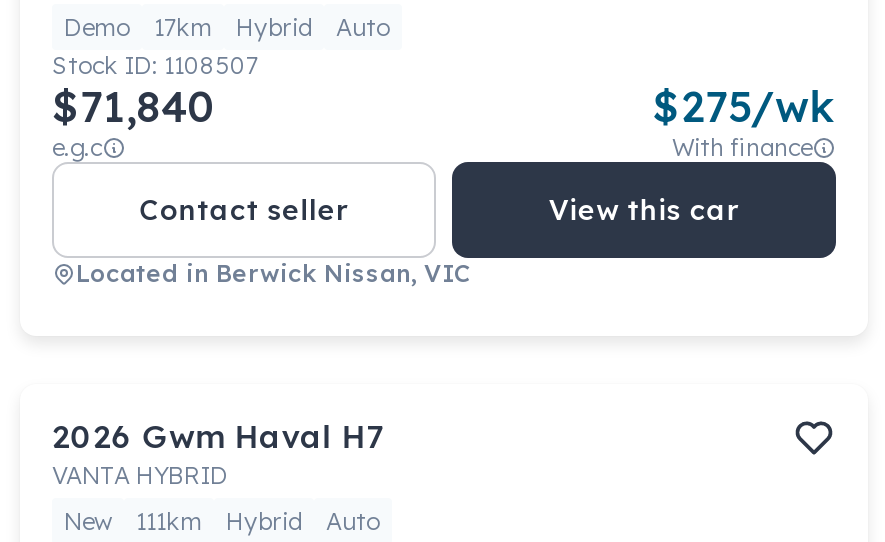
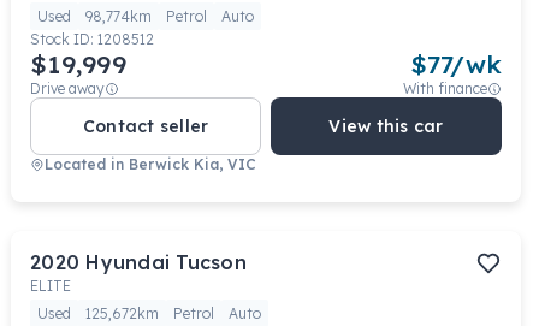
[64,12,312,42] Demo | 17km | Hybrid -> [37,7,207,25] Used | 98,774km | Petrol
[52,50,258,162] Stock ID: 1108507 | $71,840 | e.g.c -> [30,30,154,97] Stock ID: 1208512 | $19,999 | Drive away
[652,80,836,132] $275/wk -> [410,48,502,79] $77/wk
[76,258,472,288] Located in Berwick Nissan, VIC -> [45,155,256,173] Located in Berwick Kia, VIC
[52,416,385,490] 2026 Gwm Haval H7 | VANTA HYBRID -> [30,250,246,295] 2020 Hyundai Tucson | ELITE
[64,506,302,536] New | 111km | Hybrid -> [37,304,214,322] Used | 125,672km | Petrol

